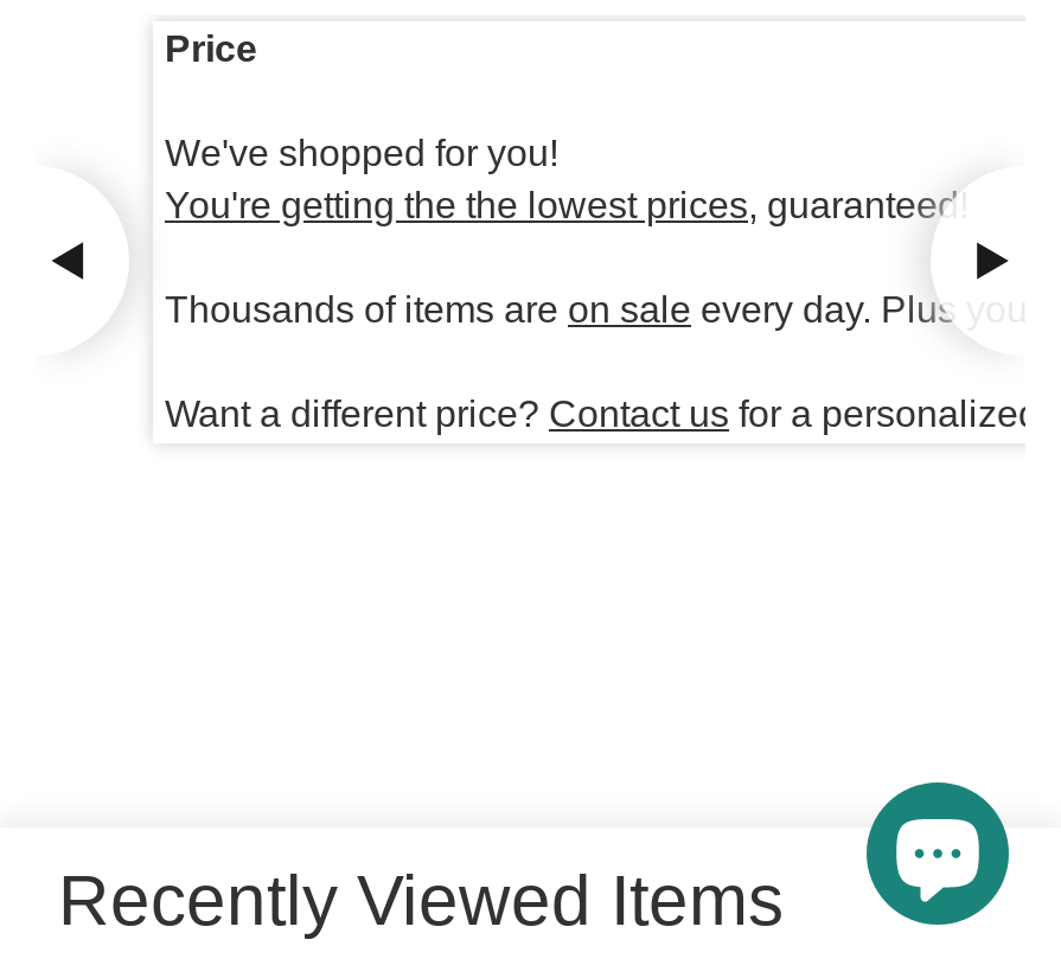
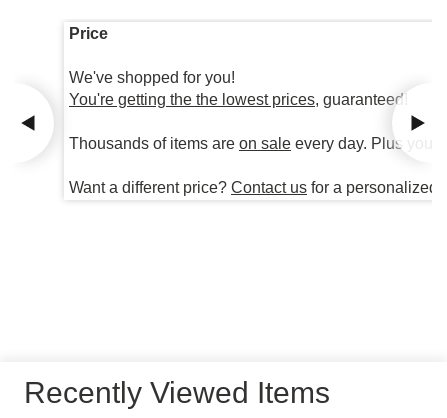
[864,780,1011,927] [image] -> none

